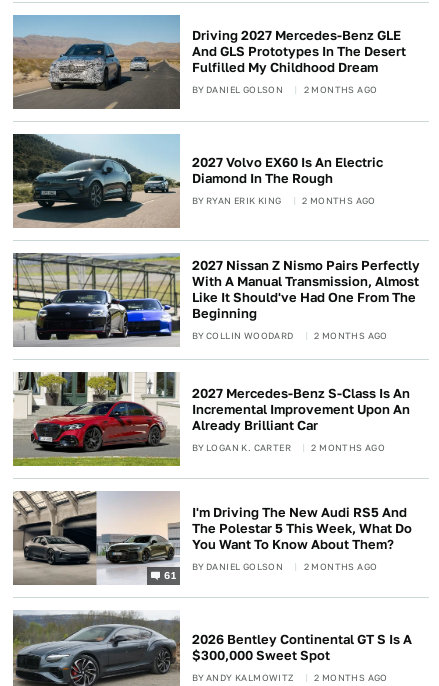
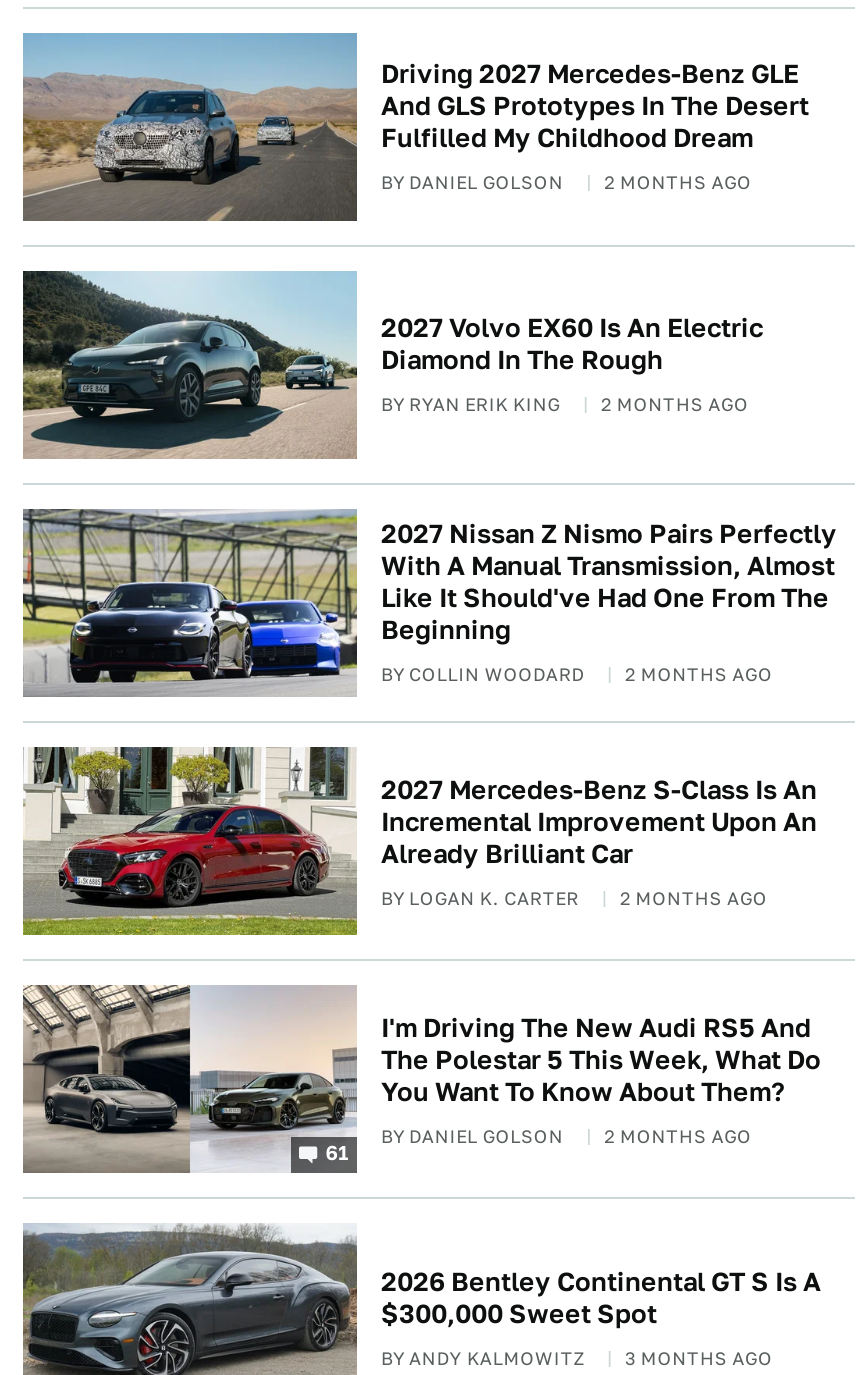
[192,672,388,683] BY ANDY KALMOWITZ 2 MONTHS AGO -> [381,1346,773,1368] BY ANDY KALMOWITZ 3 MONTHS AGO

